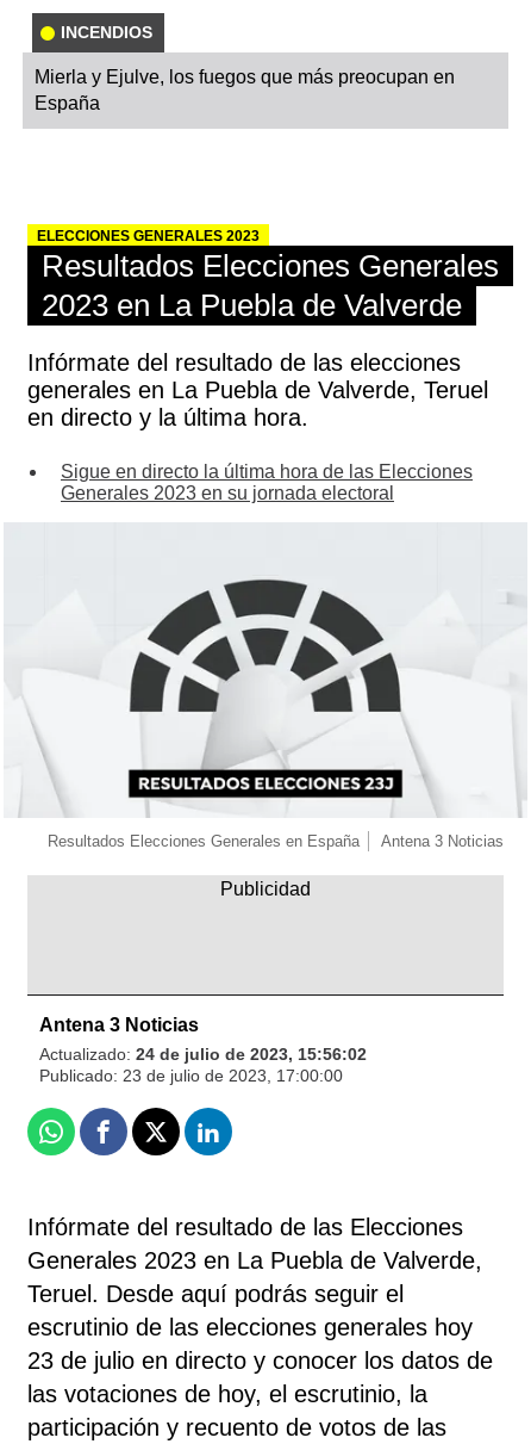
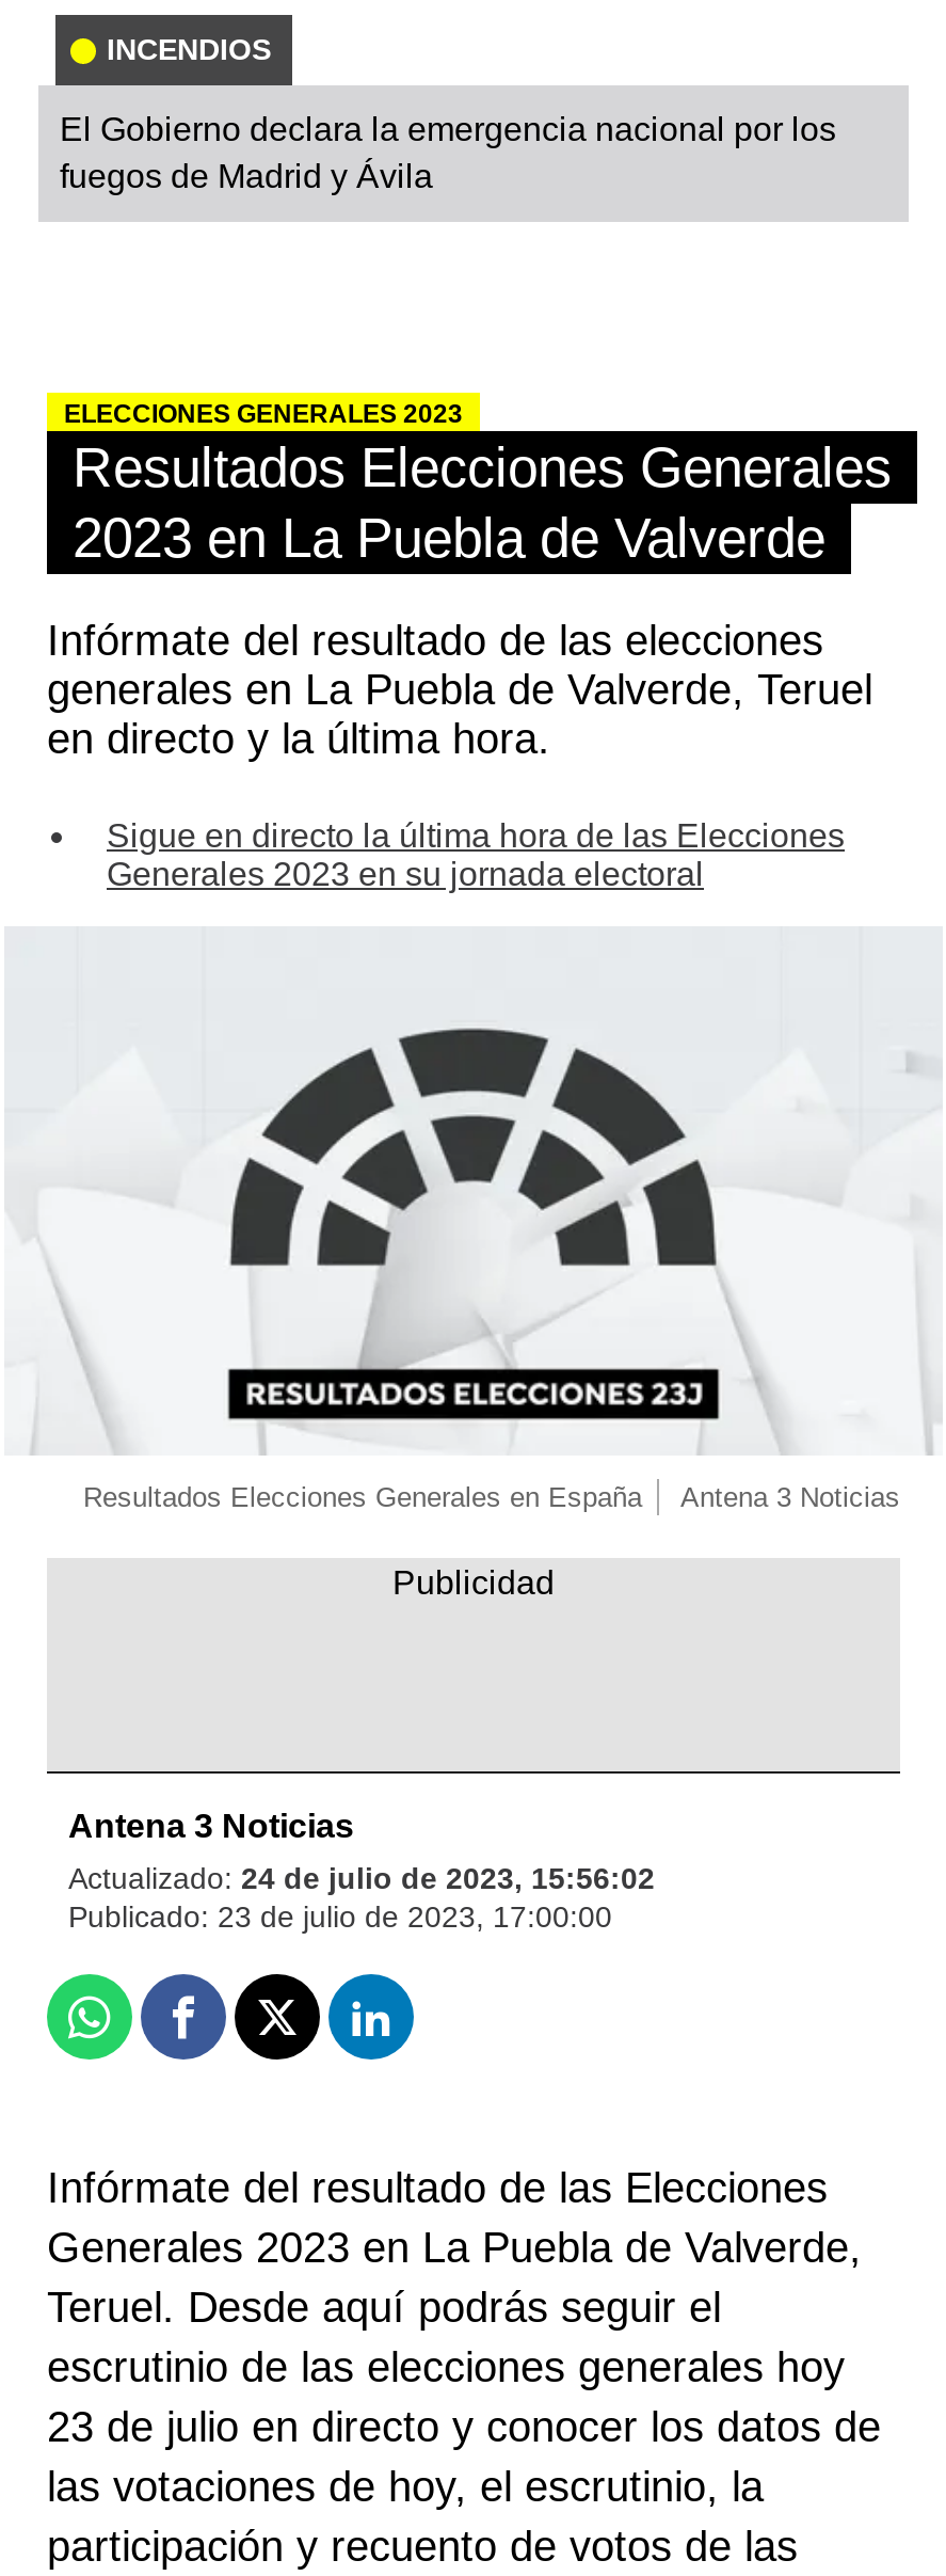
[35,67,455,113] Mierla y Ejulve, los fuegos que más preocupan en | España -> [60,111,836,194] El Gobierno declara la emergencia nacional por los | fuegos de Madrid y Ávila

